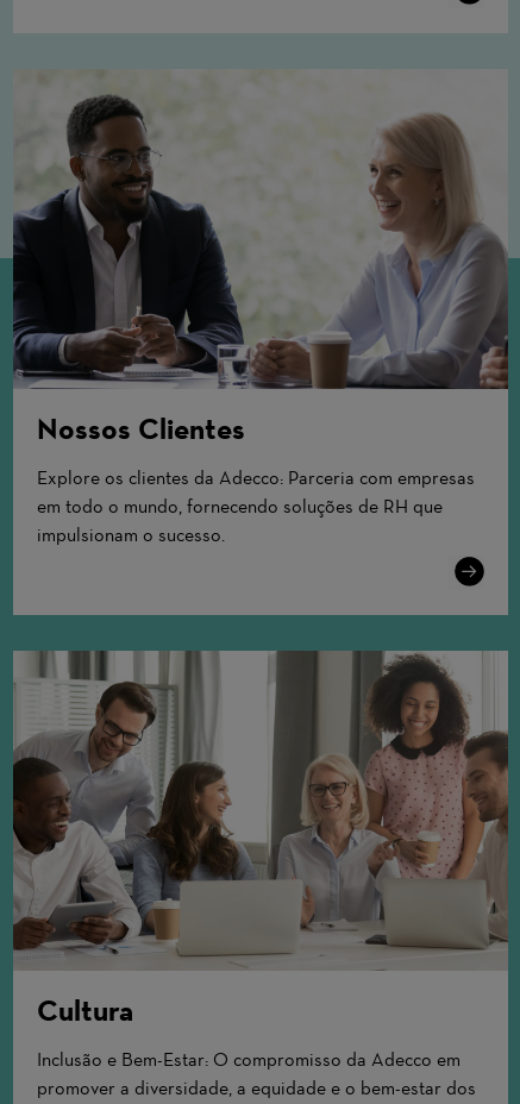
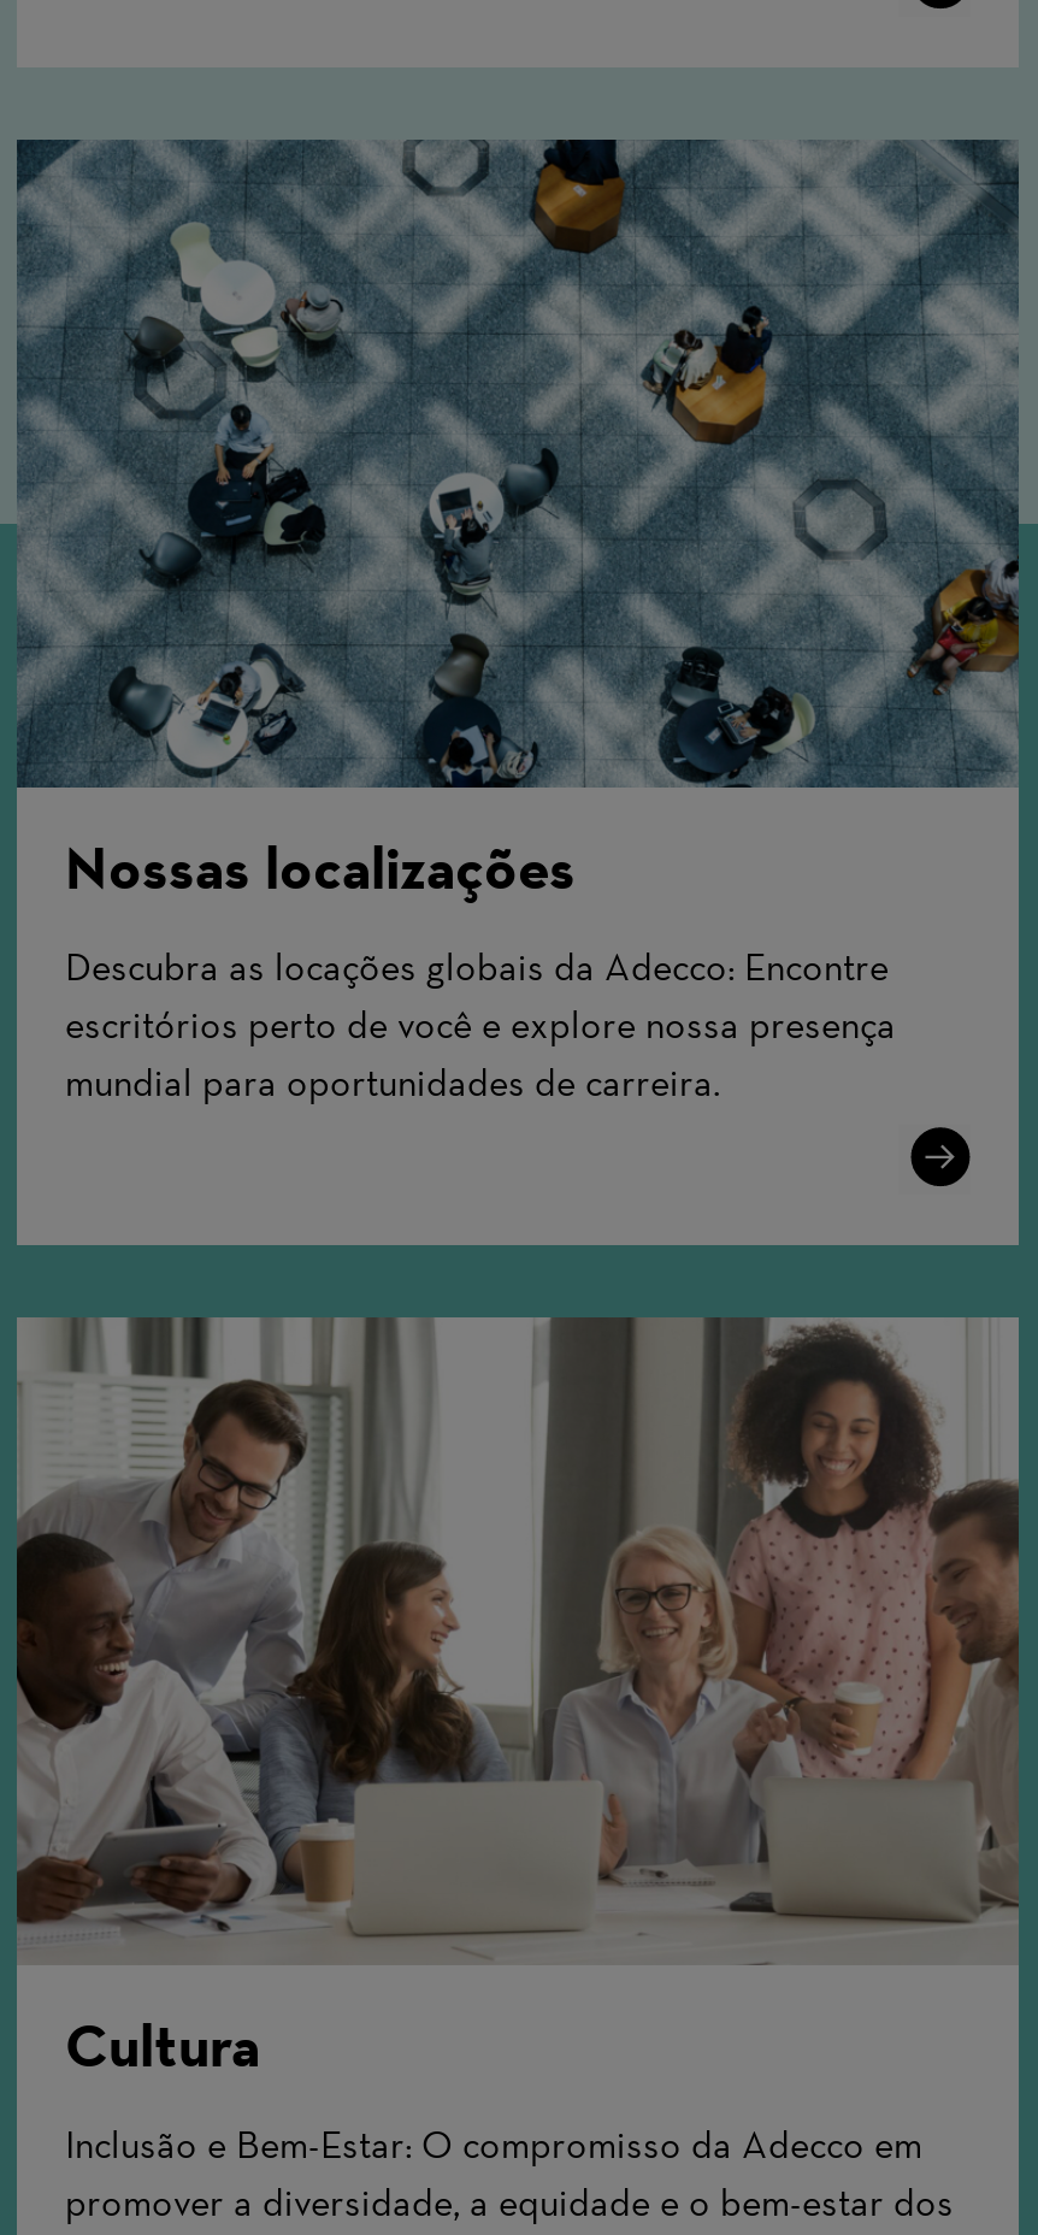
[12,69,509,446] [image] | Nossos Clientes -> [14,137,1021,904] [image] | Nossas localizações
[37,467,475,546] Explore os clientes da Adecco: Parceria com empresas | em todo o mundo, fornecendo soluções de RH que | impulsionam o sucesso. -> [65,945,896,1106] Descubra as locações globais da Adecco: Encontre | escritórios perto de você e explore nossa presença | mundial para oportunidades de carreira.

